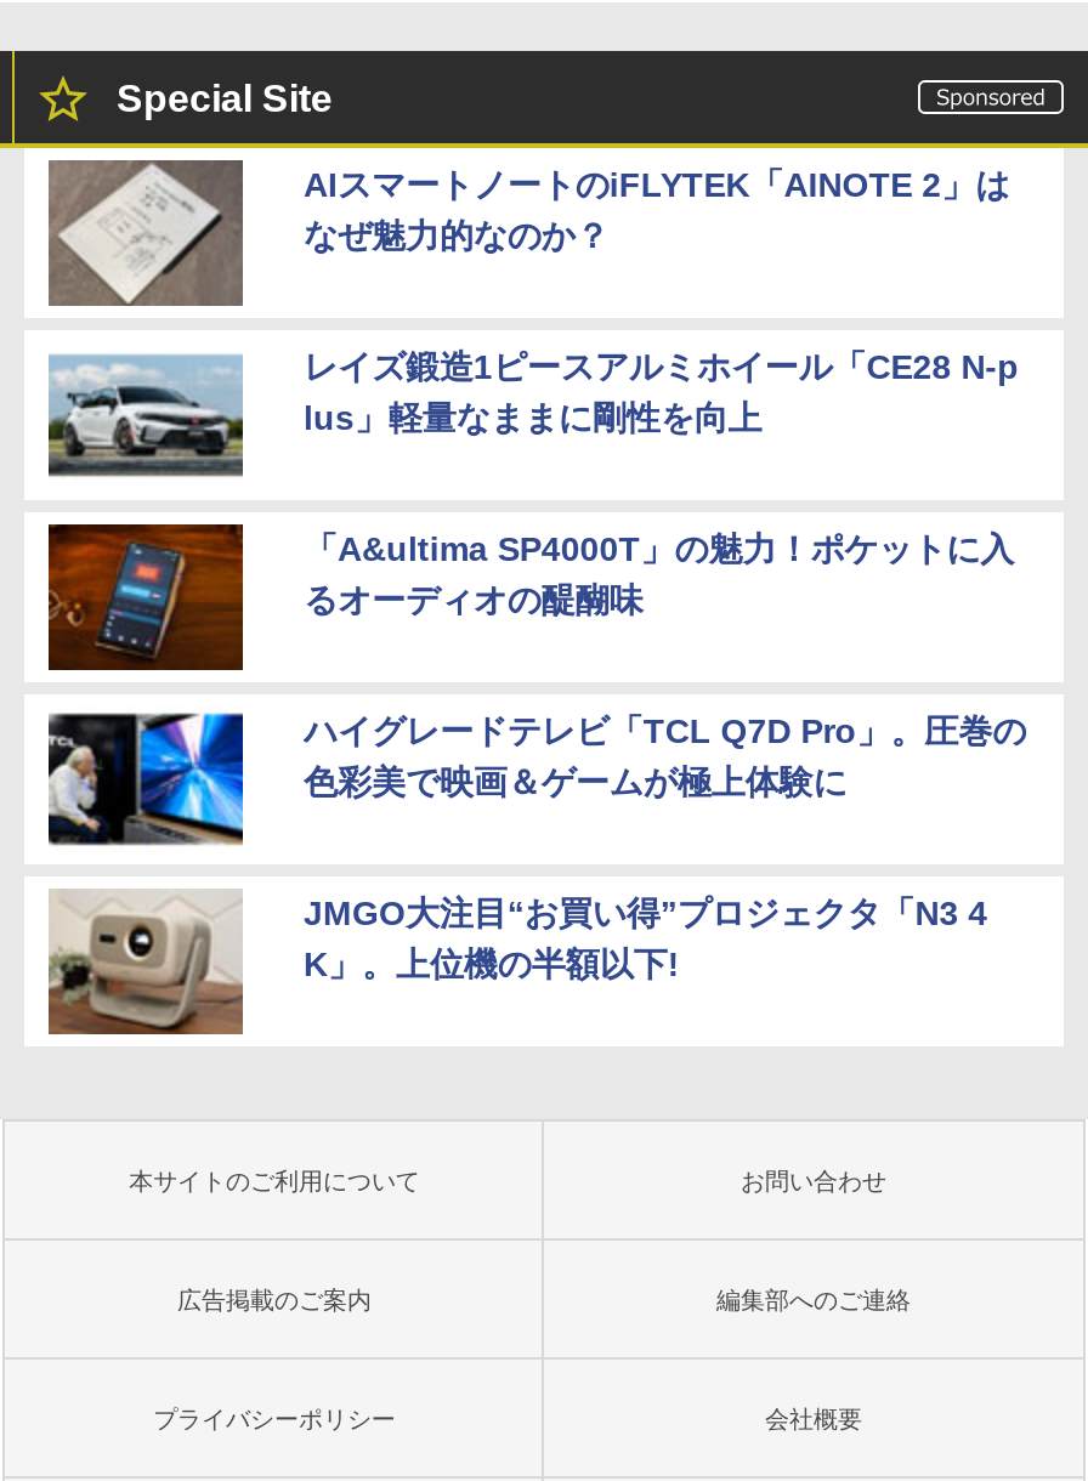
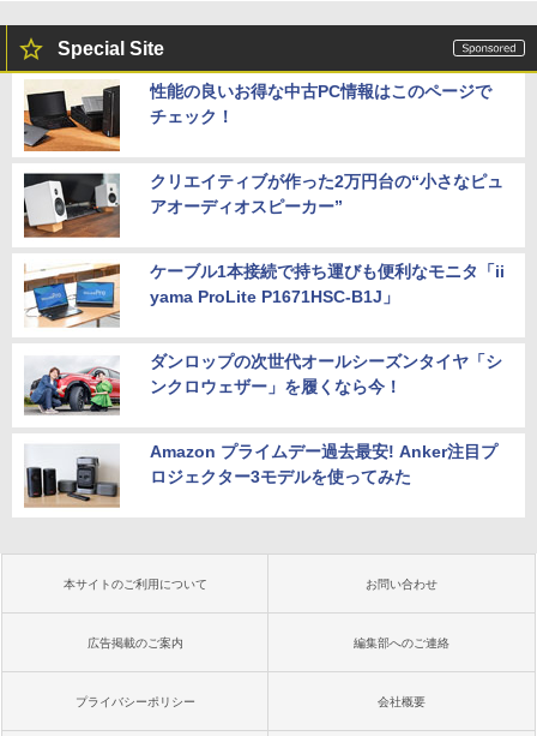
[49,158,1009,306] [image] | AIスマートノートのiFLYTEK「AINOTE 2」は | なぜ魅力的なのか？ -> [24,79,491,152] [image] | 性能の良いお得な中古PC情報はこのページで | チェック！
[49,346,1019,481] [image] | レイズ鍛造1ピースアルミホイール「CE28 N-p | lus」軽量なままに剛性を向上 -> [23,171,503,239] [image] | クリエイティブが作った2万円台の“小さなピュ | アオーディオスピーカー”
[46,522,1014,673] [image] | 「A&ultima SP4000T」の魅力！ポケットに入 | るオーディオの醍醐味 -> [23,259,504,331] [image] | ケーブル1本接続で持ち運びも便利なモニタ「ii | yama ProLite P1671HSC-B1J」
[46,710,1026,847] [image] | ハイグレードテレビ「TCL Q7D Pro」。圧巻の | 色彩美で映画＆ゲームが極上体験に -> [23,351,502,418] [image] | ダンロップの次世代オールシーズンタイヤ「シ | ンクロウェザー」を履くなら今！
[46,889,988,1037] [image] | JMGO大注目“お買い得”プロジェクタ「N3 4 | K」。上位機の半額以下! -> [24,441,497,511] [image] | Amazon プライムデー過去最安! Anker注目プ | ロジェクター3モデルを使ってみた

